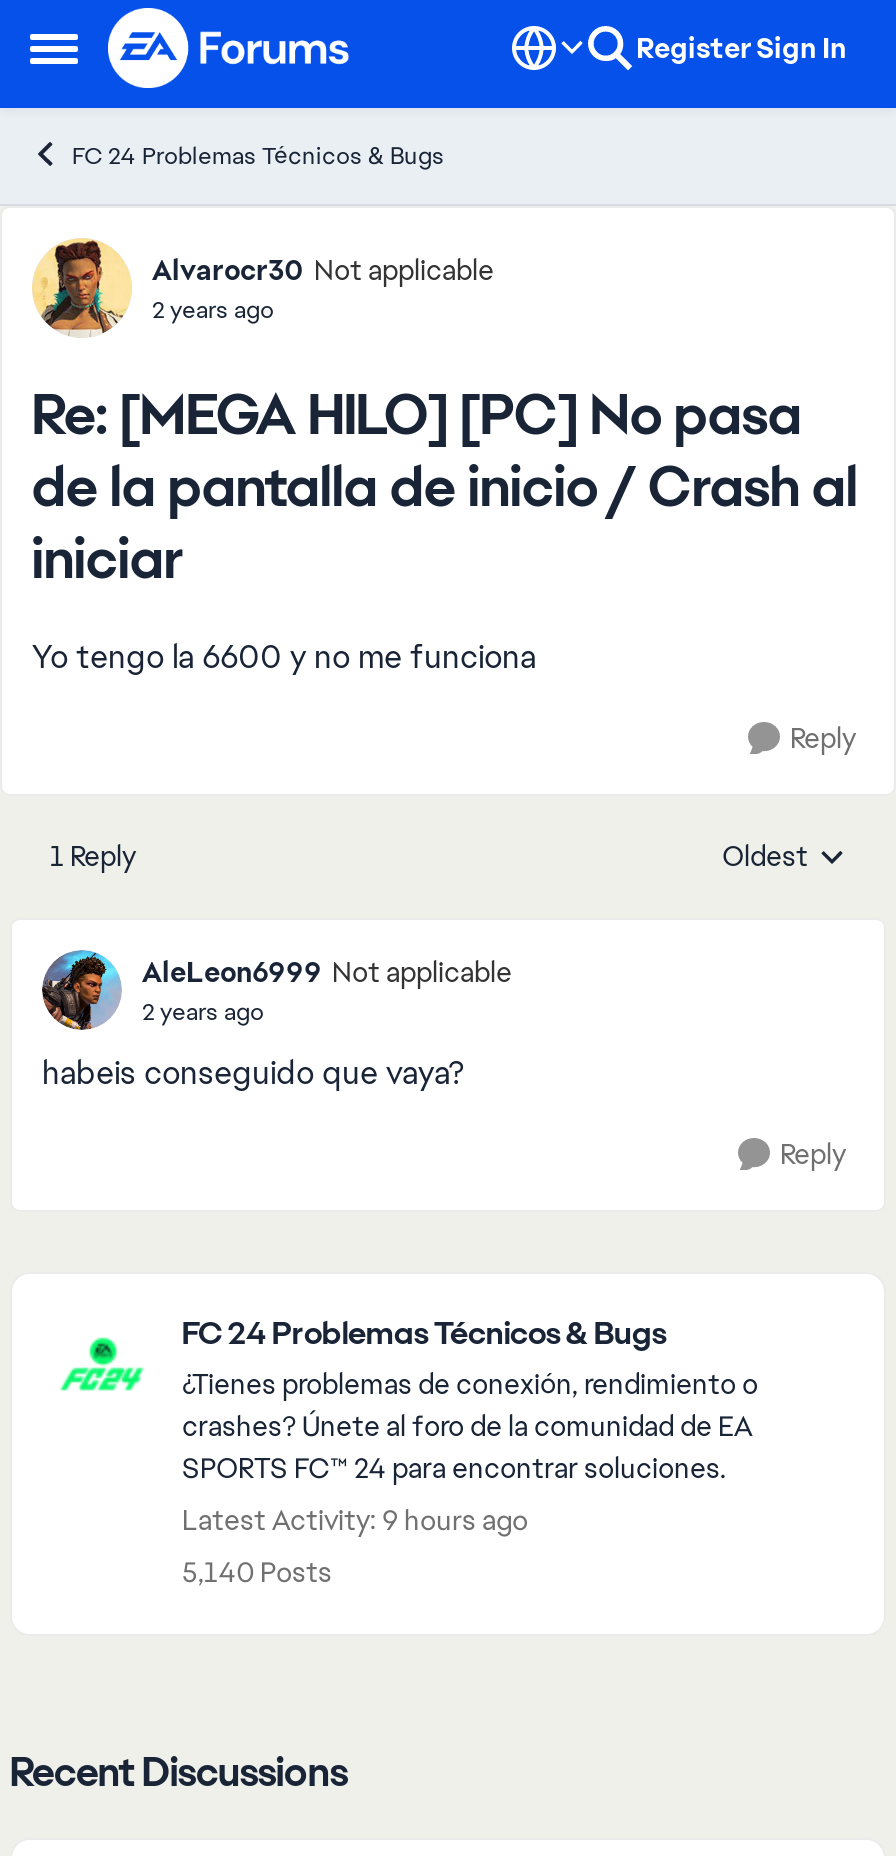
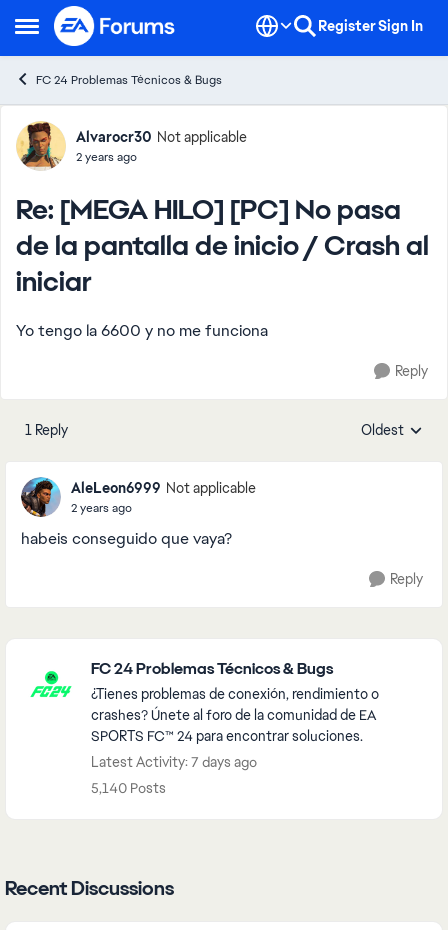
[182,1502,528,1538] Latest Activity: 9 hours ago -> [91,753,257,771] Latest Activity: 7 days ago

